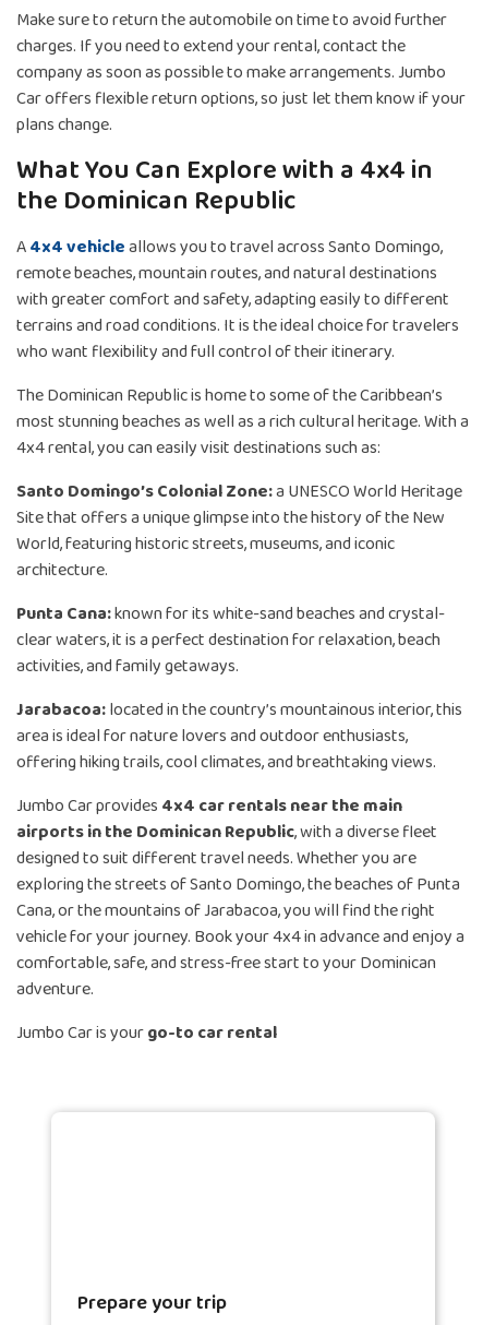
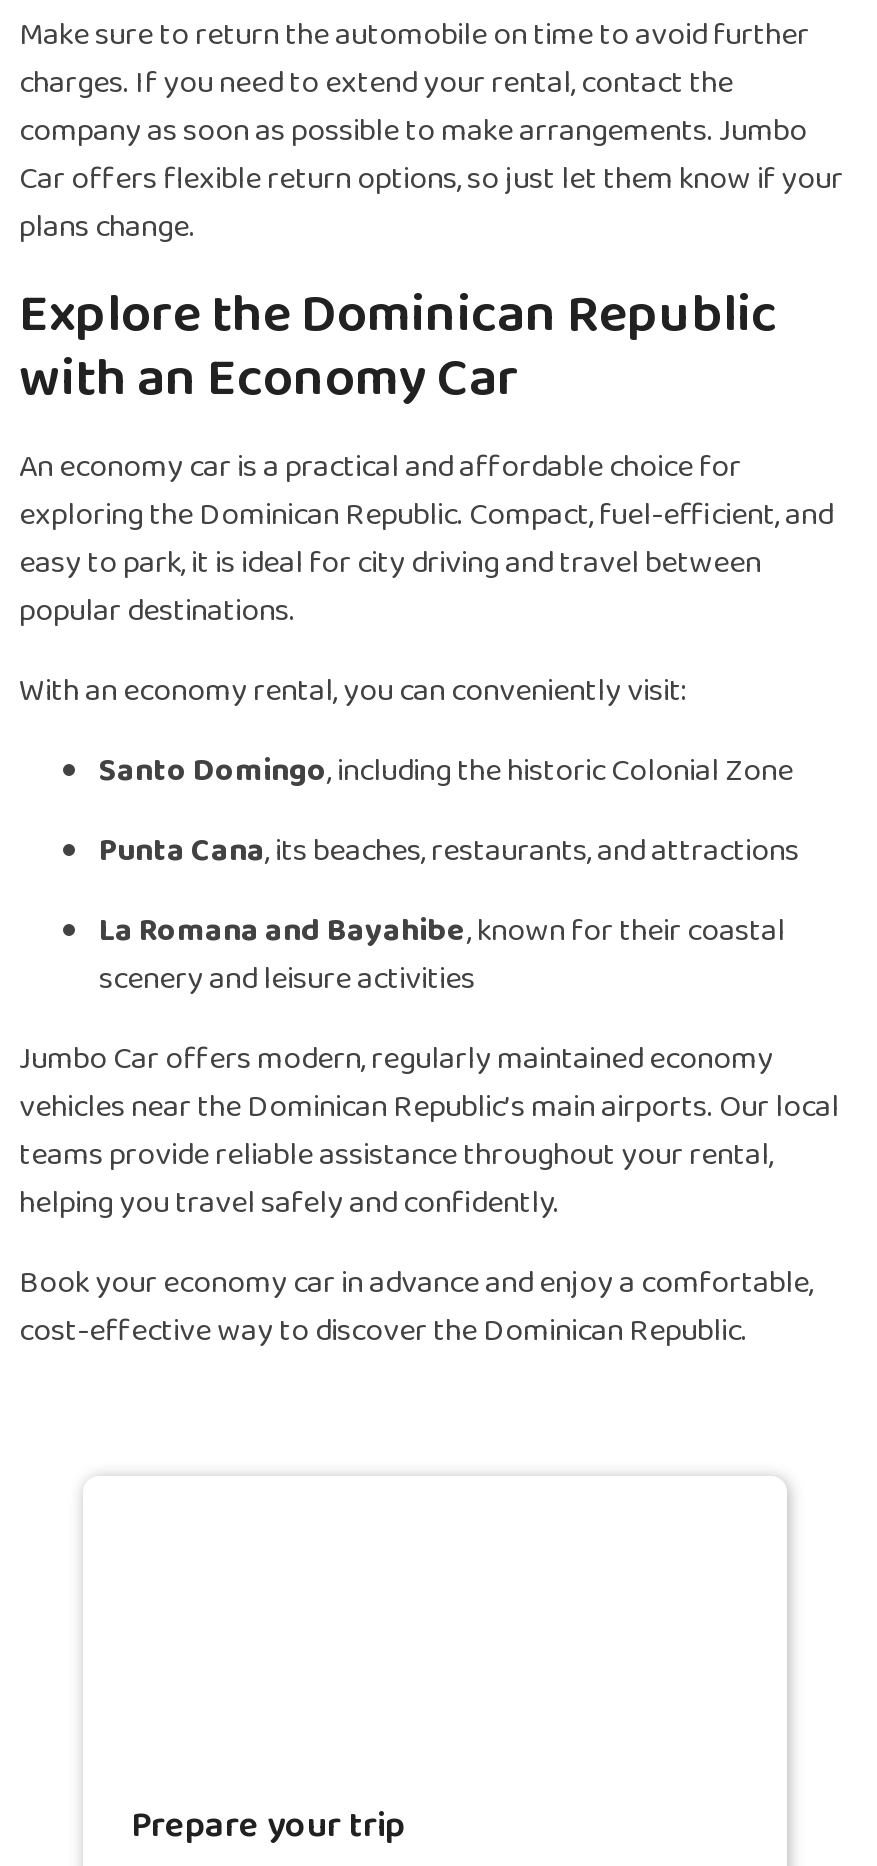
[16,150,459,366] What You Can Explore with a 4x4 in | the Dominican Republic | A4x4 vehicle allows you to travel across Santo Domingo, | remote beaches, mountain routes, and natural destinations | with greater comfort and safety, adapting easily to different | terrains and road conditions. It is the ideal choice for travelers | who want flexibility and full control of their itinerary. -> [19,272,833,636] Explore the Dominican Republic | with an Economy Car | An economy car is a practical and affordable choice for | exploring the Dominican Republic. Compact, fuel-efficient, and | easy to park, it is ideal for city driving and travel between | popular destinations.
[16,382,469,462] The Dominican Republic is home to some of the Caribbean’s | most stunning beaches as well as a rich cultural heritage. With a | 4x4 rental, you can easily visit destinations such as: -> [19,666,687,716] With an economy rental, you can conveniently visit:
[16,478,462,584] Santo Domingo’s Colonial Zone:a UNESCO World Heritage | Site that offers a unique glimpse into the history of the New | World, featuring historic streets, museums, and iconic | architecture. -> [99,746,793,796] Santo Domingo, including the historic Colonial Zone
[16,600,445,680] Punta Cana:known for its white-sand beaches and crystal- | clear waters, it is a perfect destination for relaxation, beach | activities, and family getaways. -> [99,826,799,876] Punta Cana, its beaches, restaurants, and attractions
[16,696,462,776] Jarabacoa:located in the country’s mountainous interior, this | area is ideal for nature lovers and outdoor enthusiasts, | offering hiking trails, cool climates, and breathtaking views. -> [99,906,785,1004] La Romana and Bayahibe, known for their coastal | scenery and leisure activities
[16,792,464,1003] Jumbo Car provides 4x4 car rentals near the main | airports in the Dominican Republic, with a diverse fleet | designed to suit different travel needs. Whether you are | exploring the streets of Santo Domingo, the beaches of Punta | Cana, or the mountains of Jarabacoa, you will find the right | vehicle for your journey. Book your 4x4 in advance and enjoy a | comfortable, safe, and stress-free start to your Dominican | adventure. -> [19,1034,839,1228] Jumbo Car offers modern, regularly maintained economy | vehicles near the Dominican Republic’s main airports. Our local | teams provide reliable assistance throughout your rental, | helping you travel safely and confidently.
[16,1020,277,1047] Jumbo Car is your go-to car rental -> [19,1258,813,1356] Book your economy car in advance and enjoy a comfortable, | cost-effective way to discover the Dominican Republic.

